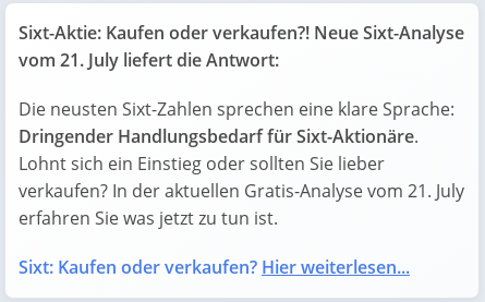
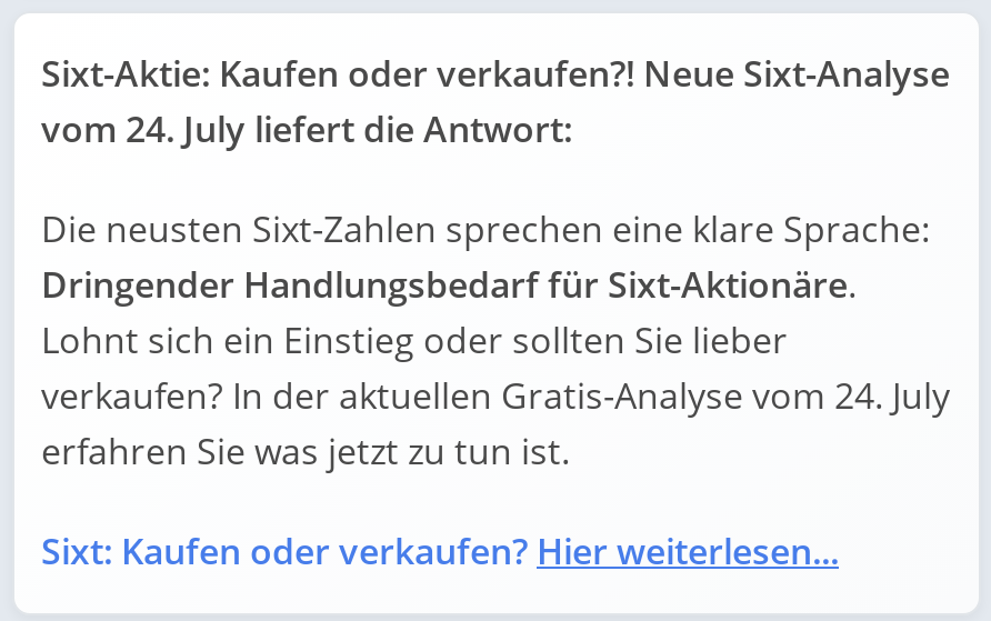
[19,49,279,73] vom 21. July liefert die Antwort: -> [41,106,572,154] vom 24. July liefert die Antwort:
[19,179,464,203] verkaufen? In der aktuellen Gratis-Analyse vom 21. July -> [41,372,950,421] verkaufen? In der aktuellen Gratis-Analyse vom 24. July

